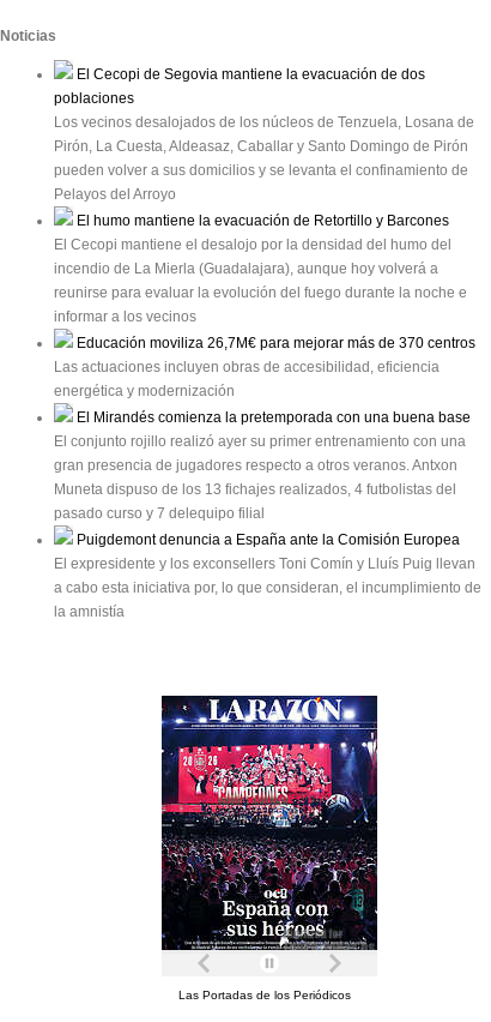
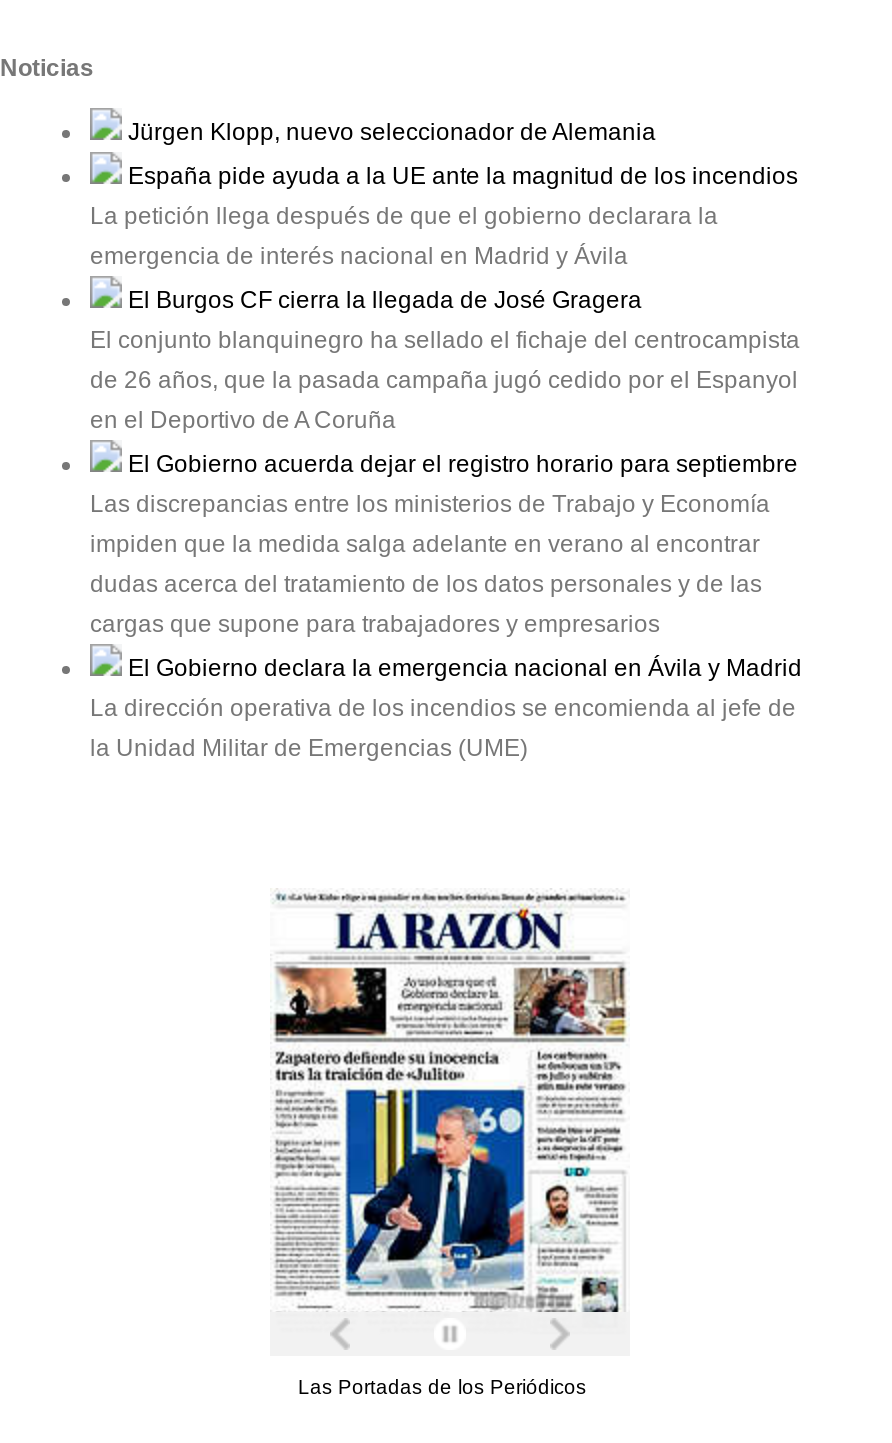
[54,65,474,202] El Cecopi de Segovia mantiene la evacuación de dos | poblaciones | Los vecinos desalojados de los núcleos de Tenzuela, Losana de | Pirón, La Cuesta, Aldeasaz, Caballar y Santo Domingo de Pirón | pueden volver a sus domicilios y se levanta el confinamiento de | Pelayos del Arroyo -> [122,117,656,145] Jürgen Klopp, nuevo seleccionador de Alemania
[54,212,467,325] El humo mantiene la evacuación de Retortillo y Barcones | El Cecopi mantiene el desalojo por la densidad del humo del | incendio de La Mierla (Guadalajara), aunque hoy volverá a | reunirse para evaluar la evolución del fuego durante la noche e | informar a los vecinos -> [90,161,798,269] España pide ayuda a la UE ante la magnitud de los incendios | La petición llega después de que el gobierno declarara la | emergencia de interés nacional en Madrid y Ávila
[54,334,475,399] Educación moviliza 26,7M€ para mejorar más de 370 centros | Las actuaciones incluyen obras de accesibilidad, eficiencia | energética y modernización -> [90,285,800,433] El Burgos CF cierra la llegada de José Gragera | El conjunto blanquinegro ha sellado el fichaje del centrocampista | de 26 años, que la pasada campaña jugó cedido por el Espanyol | en el Deportivo de A Coruña
[54,409,471,521] El Mirandés comienza la pretemporada con una buena base | El conjunto rojillo realizó ayer su primer entrenamiento con una | gran presencia de jugadores respecto a otros veranos. Antxon | Muneta dispuso de los 13 fichajes realizados, 4 futbolistas del | pasado curso y 7 delequipo filial -> [90,449,798,637] El Gobierno acuerda dejar el registro horario para septiembre | Las discrepancias entre los ministerios de Trabajo y Economía | impiden que la medida salga adelante en verano al encontrar | dudas acerca del tratamiento de los datos personales y de las | cargas que supone para trabajadores y empresarios
[54,531,481,620] Puigdemont denuncia a España ante la Comisión Europea | El expresidente y los exconsellers Toni Comín y Lluís Puig llevan | a cabo esta iniciativa por, lo que consideran, el incumplimiento de | la amnistía -> [90,653,802,761] El Gobierno declara la emergencia nacional en Ávila y Madrid | La dirección operativa de los incendios se encomienda al jefe de | la Unidad Militar de Emergencias (UME)
[160,695,378,951] [image] -> [270,1016,630,1312] [image]

